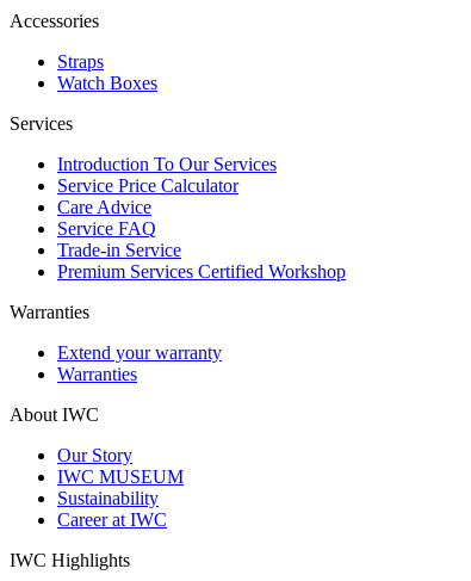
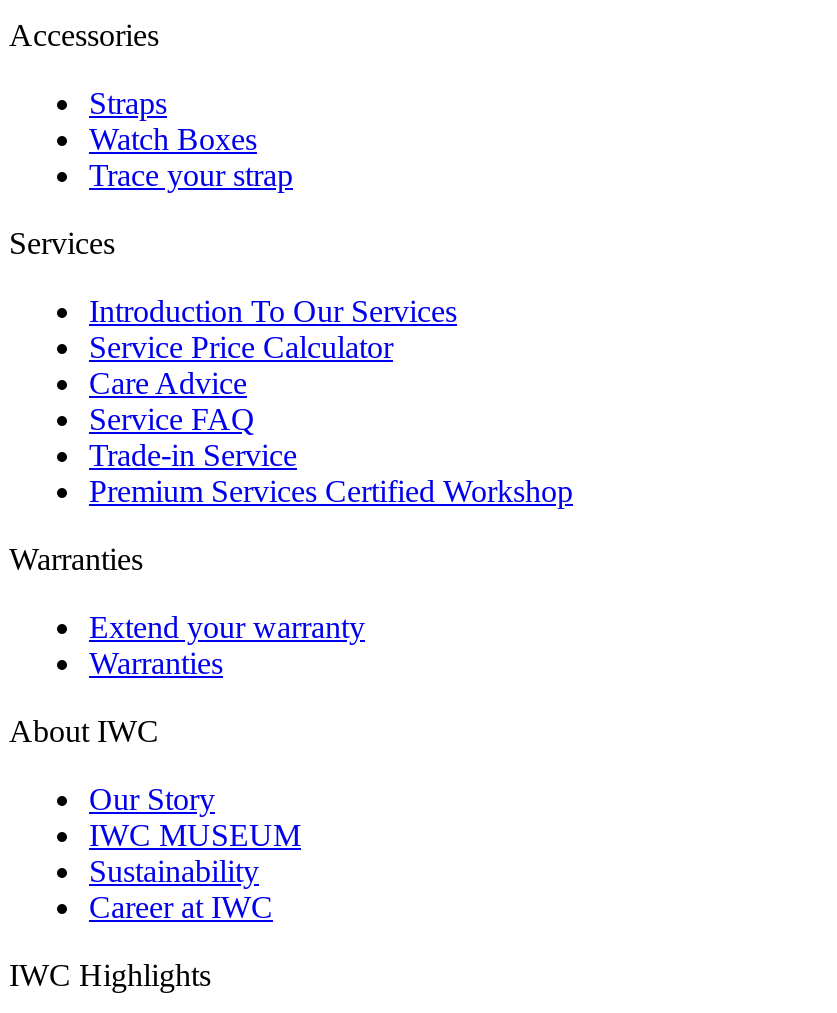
none -> [89,159,293,193] Trace your strap

